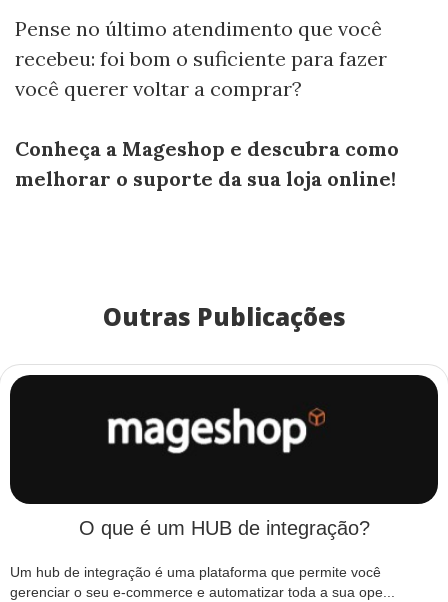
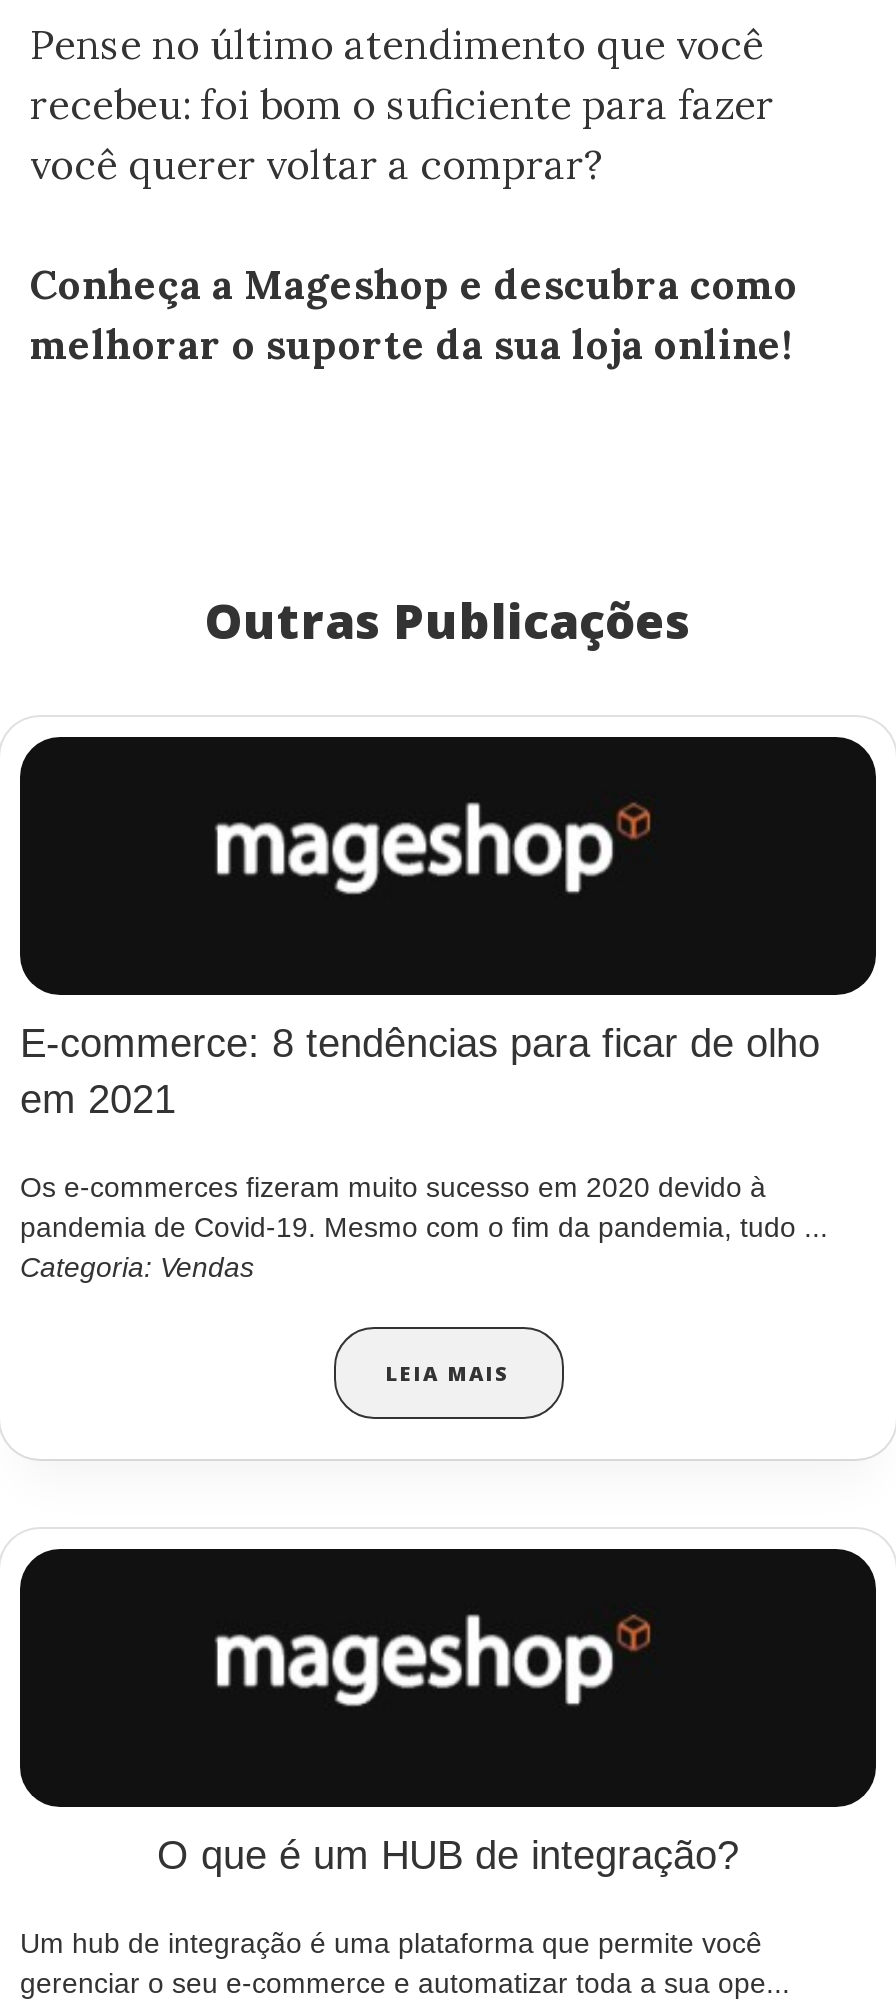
none -> [20,1020,828,1386] E-commerce: 8 tendências para ficar de olho | em 2021 | Os e-commerces fizeram muito sucesso em 2020 devido à | pandemia de Covid-19. Mesmo com o fim da pandemia, tudo ... | Categoria: Vendas | LEIA MAIS

